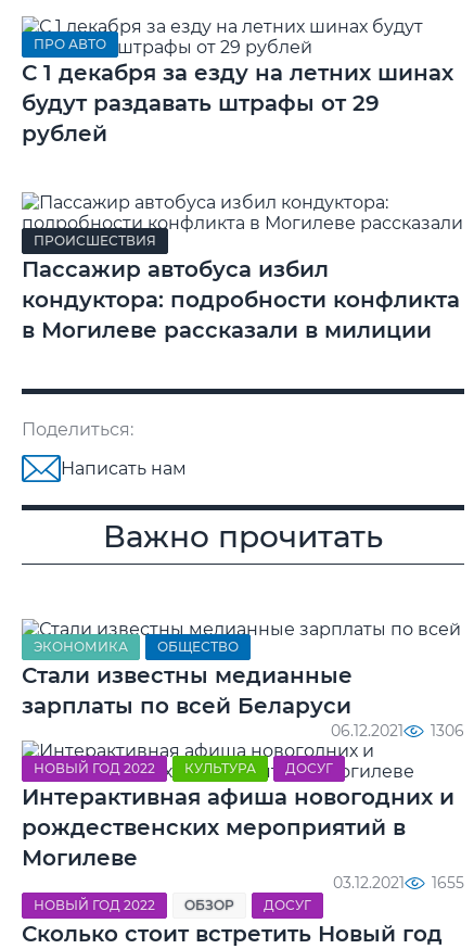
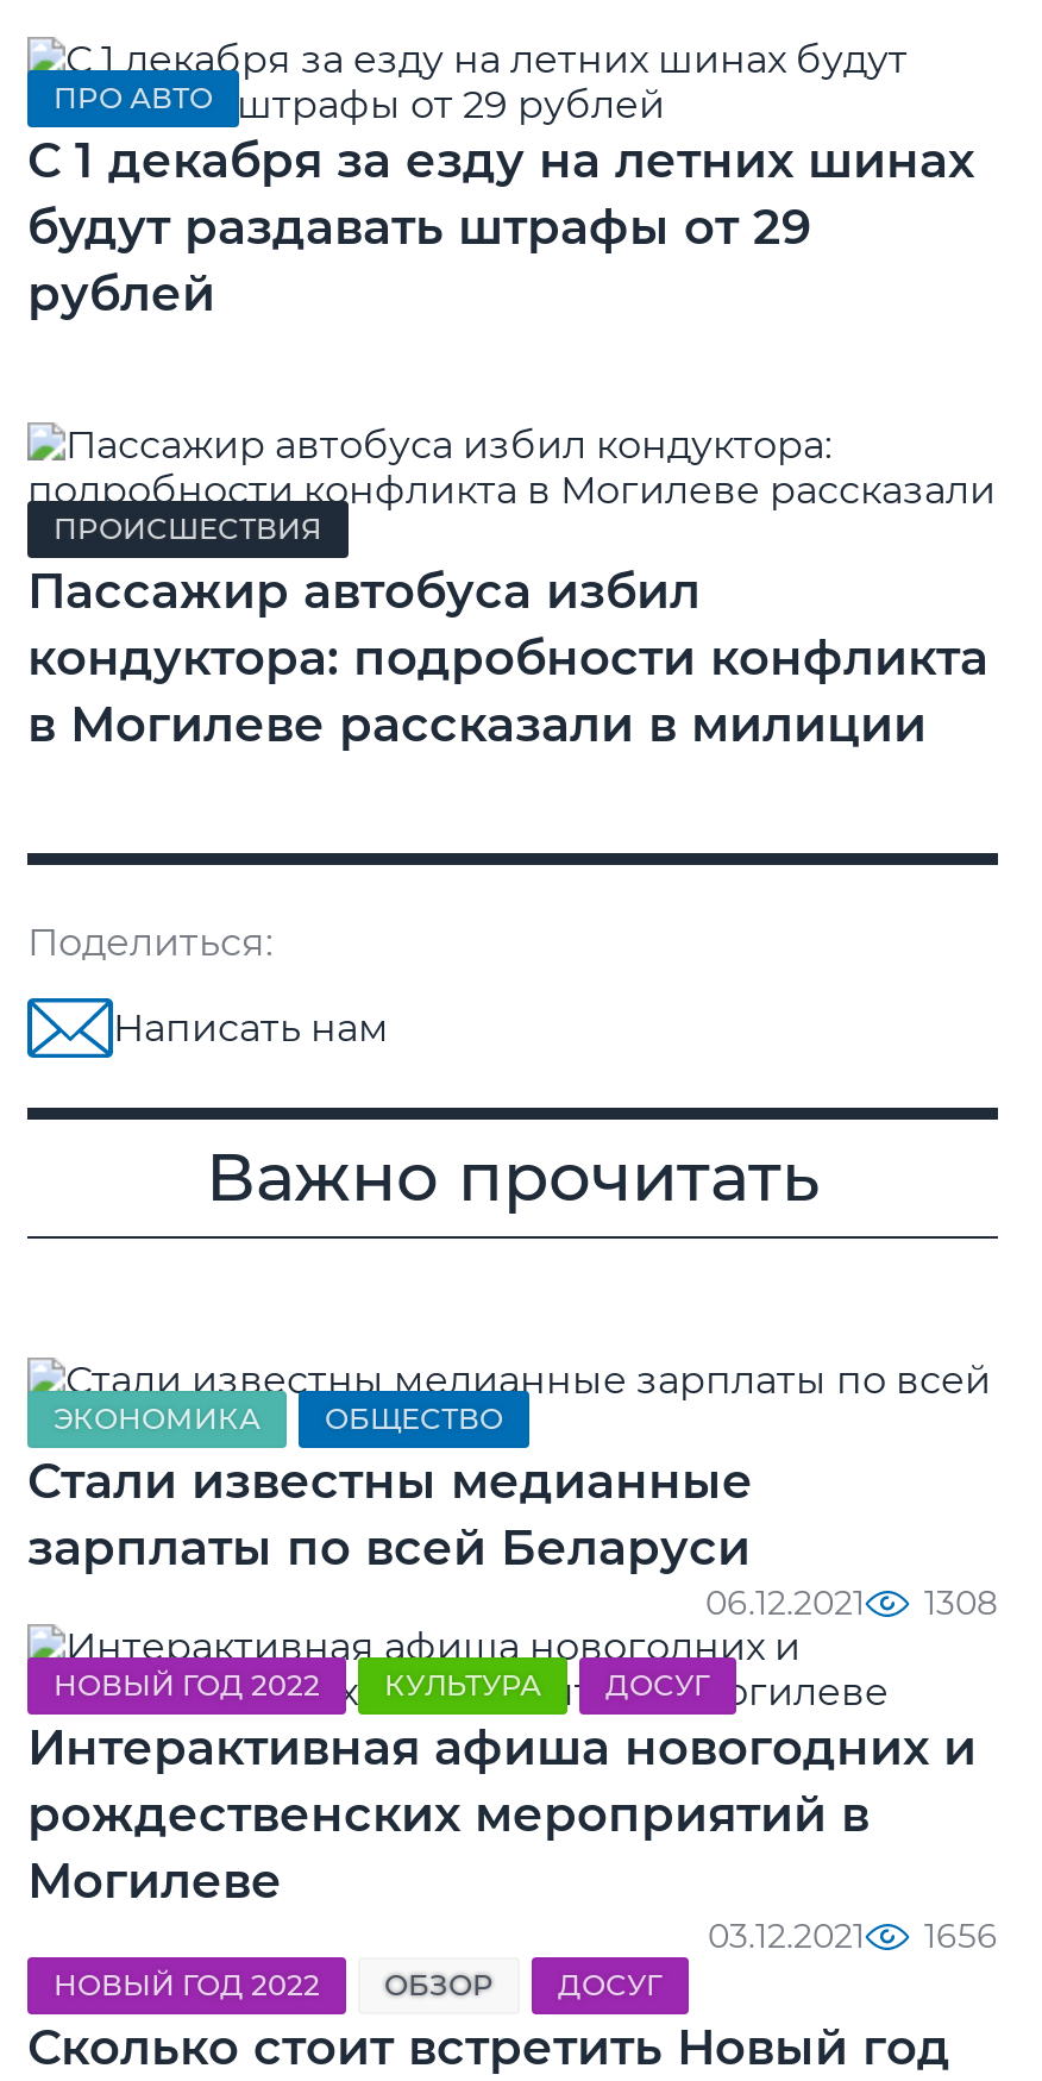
[331,721,464,741] 06.12.2021 1306 -> [705,1581,998,1624] 06.12.2021 1308
[333,873,464,893] 03.12.2021 1655 -> [708,1914,998,1957] 03.12.2021 1656

